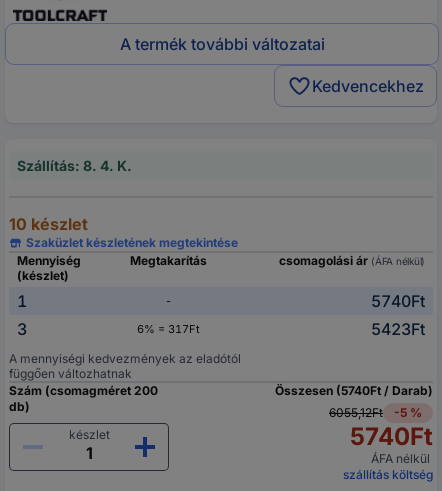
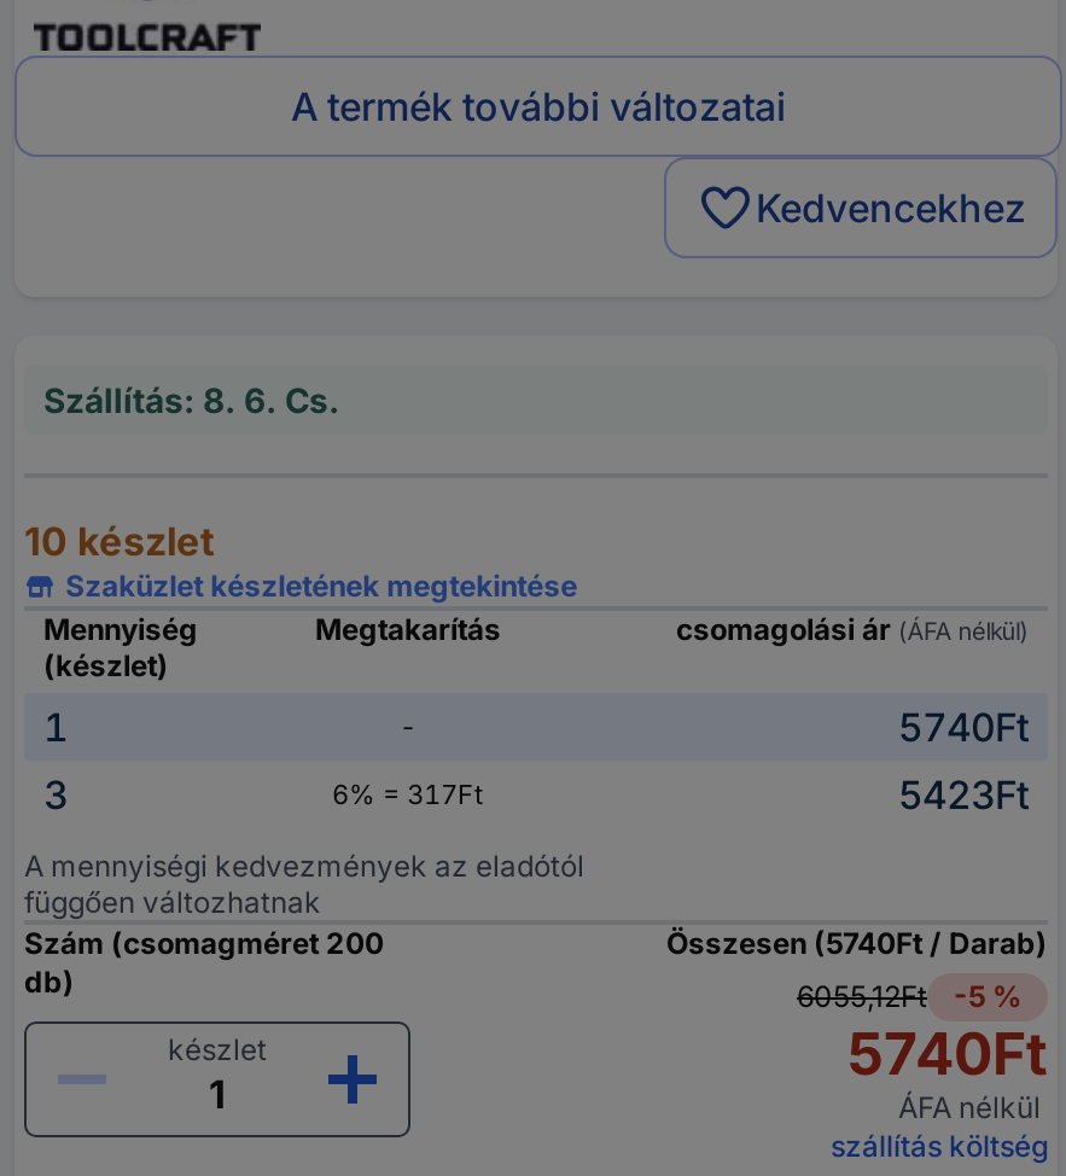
[17,157,132,174] Szállítás: 8. 4. K. -> [43,380,340,421] Szállítás: 8. 6. Cs.

